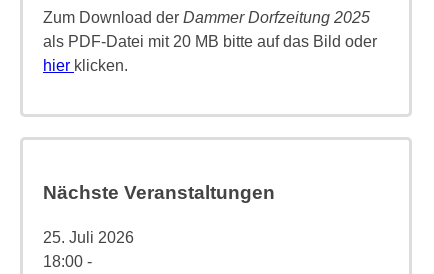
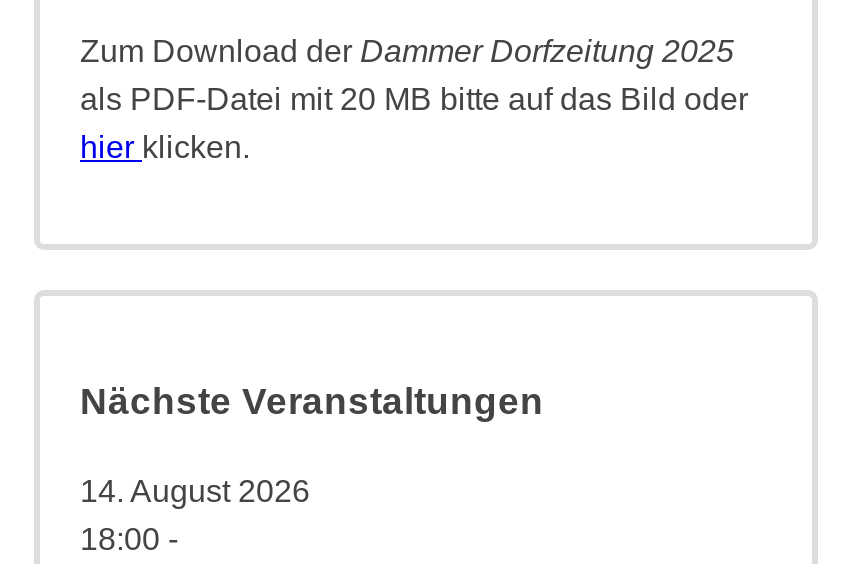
[43,229,134,246] 25. Juli 2026 -> [80,474,310,508] 14. August 2026

